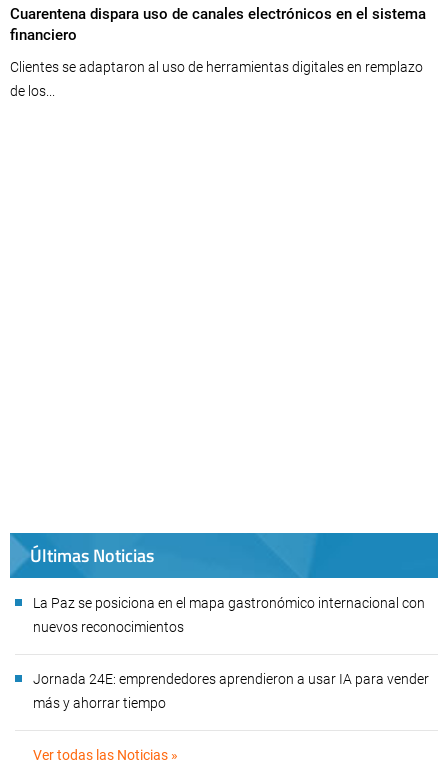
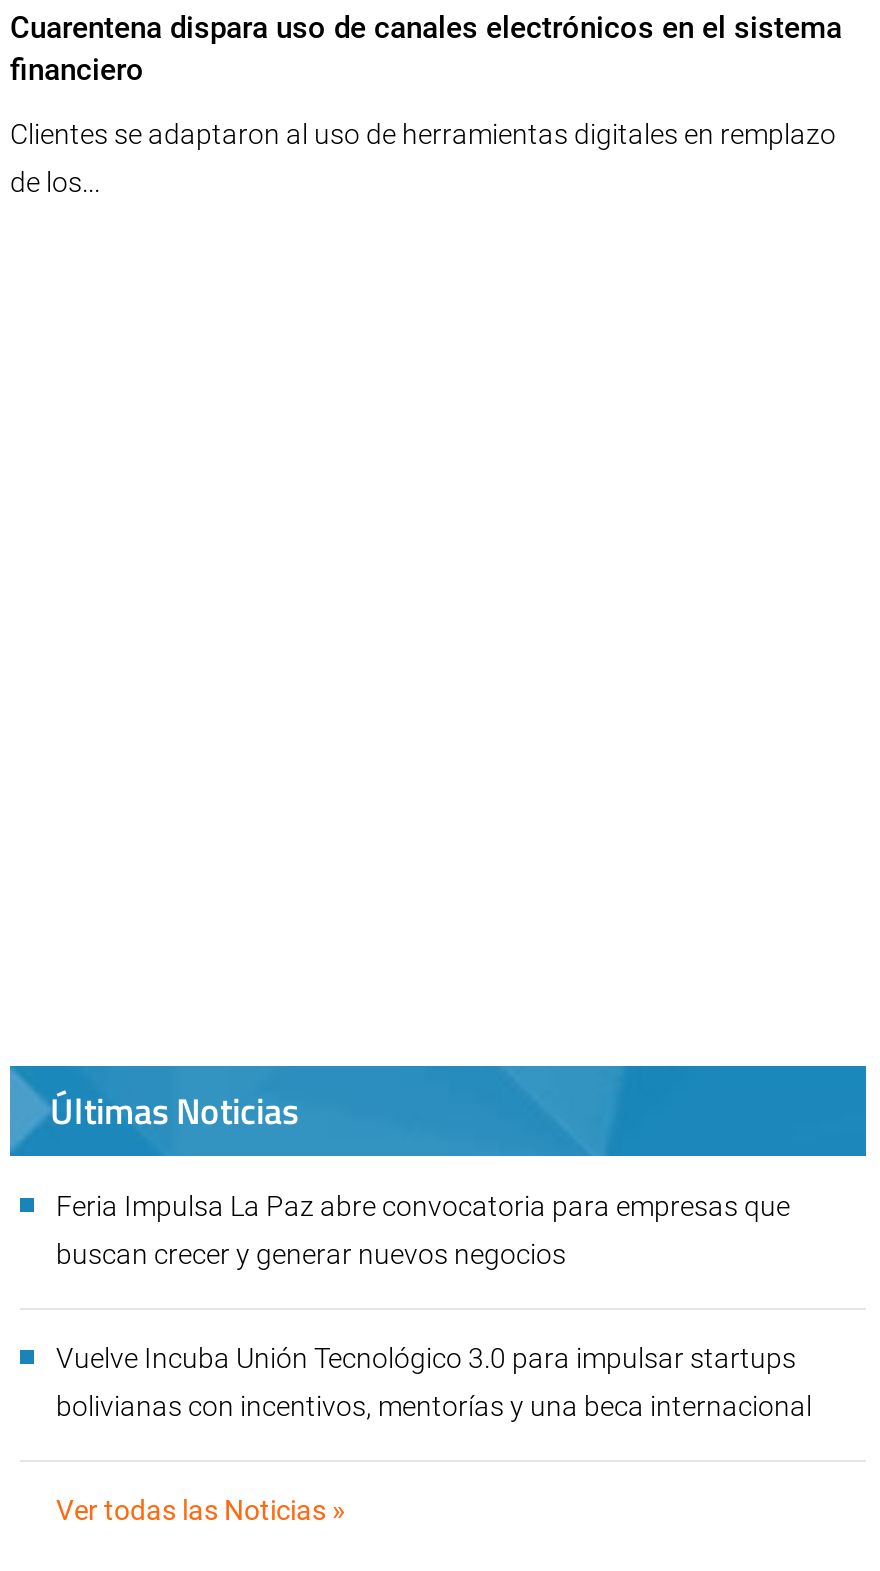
[33,595,425,611] La Paz se posiciona en el mapa gastronómico internacional con -> [56,1190,790,1222] Feria Impulsa La Paz abre convocatoria para empresas que
[33,619,184,635] nuevos reconocimientos -> [56,1238,566,1270] buscan crecer y generar nuevos negocios
[33,671,429,687] Jornada 24E: emprendedores aprendieron a usar IA para vender -> [56,1342,796,1374] Vuelve Incuba Unión Tecnológico 3.0 para impulsar startups
[33,695,166,711] más y ahorrar tiempo -> [56,1390,818,1422] bolivianas con incentivos, mentorías y una beca internacional

